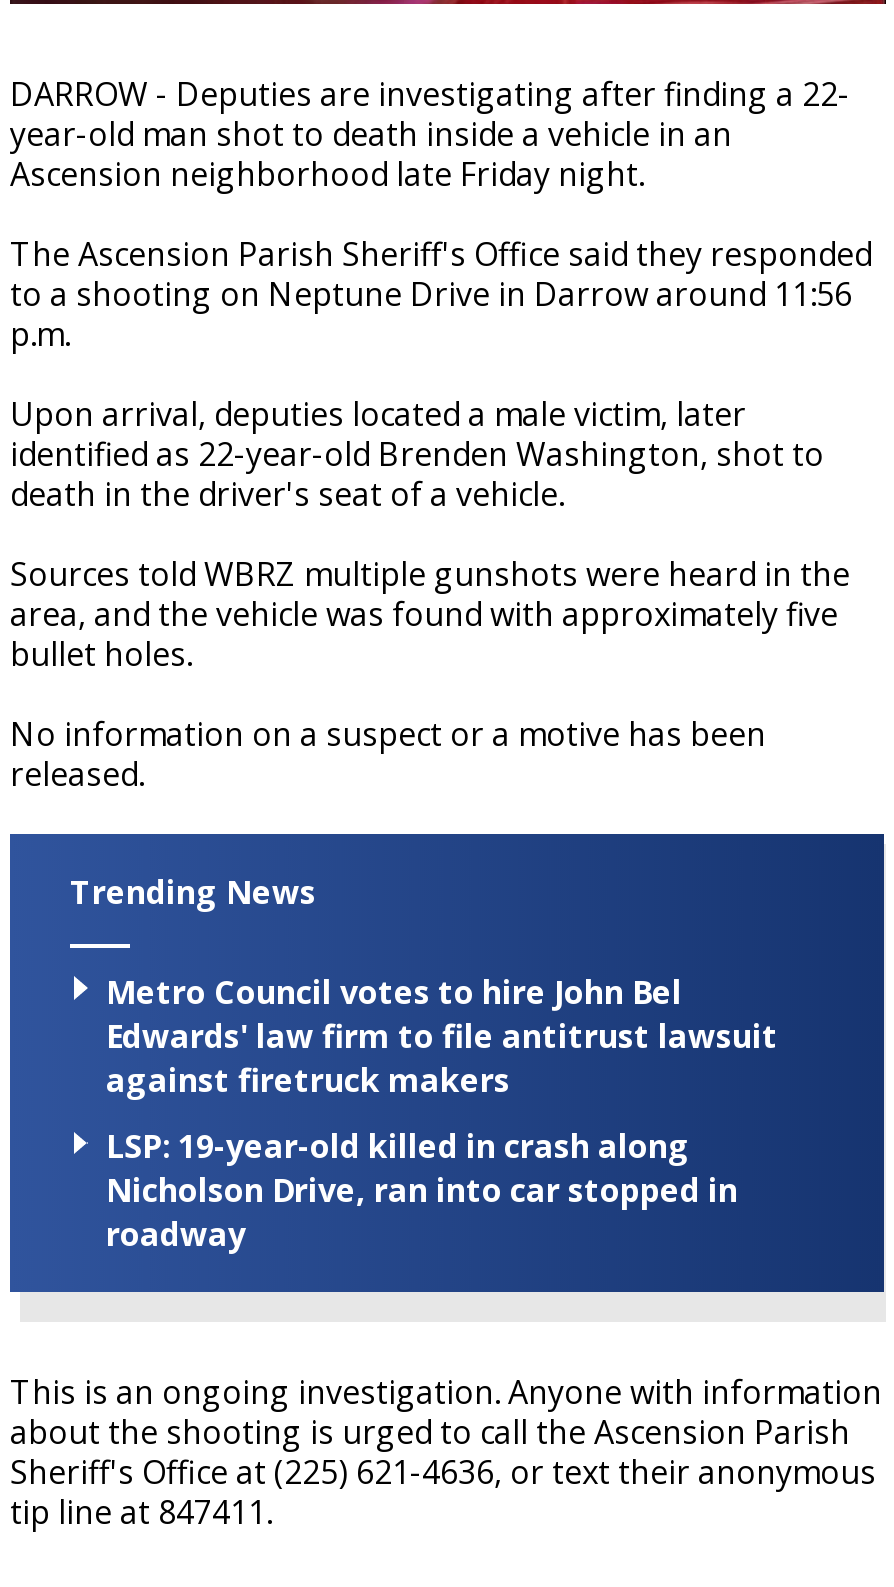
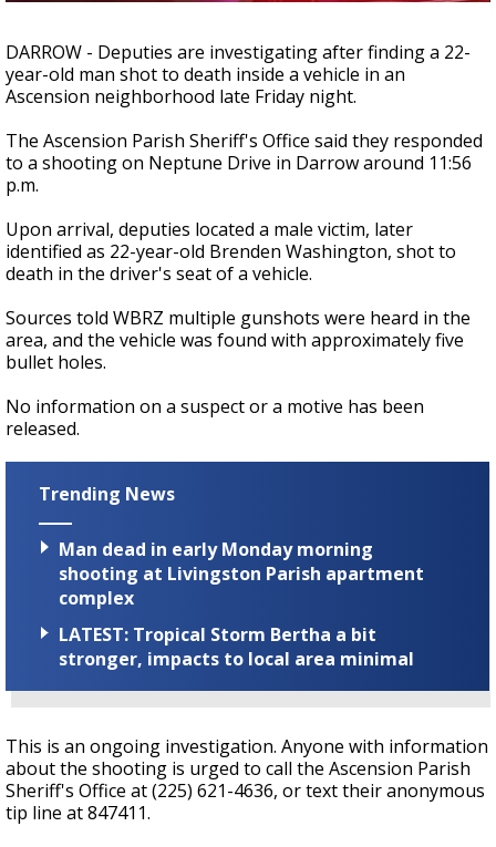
[106,970,778,1102] Metro Council votes to hire John Bel | Edwards' law firm to file antitrust lawsuit | against firetruck makers -> [59,537,424,610] Man dead in early Monday morning | shooting at Livingston Parish apartment | complex
[106,1125,738,1257] LSP: 19-year-old killed in crash along | Nicholson Drive, ran into car stopped in | roadway -> [59,623,414,671] LATEST: Tropical Storm Bertha a bit | stronger, impacts to local area minimal

